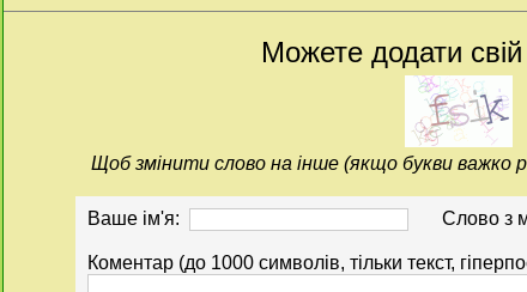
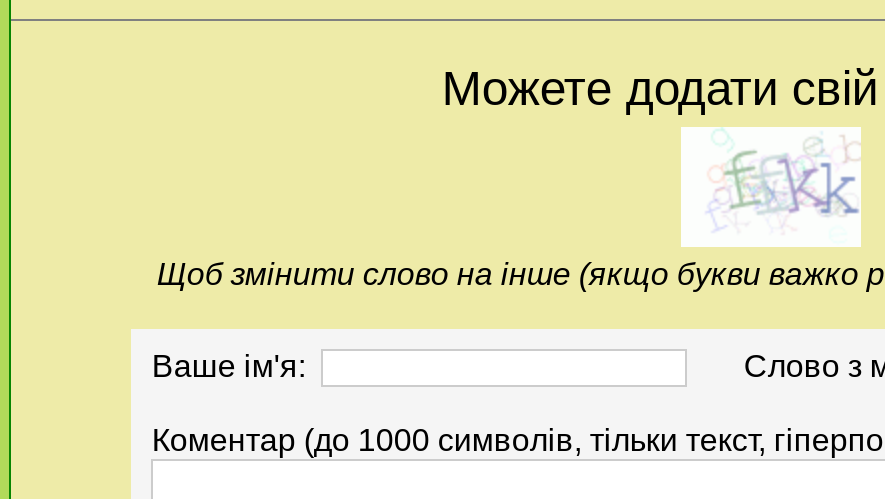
[419,78,511,141] [image] -> [713,139,859,235] [image]

